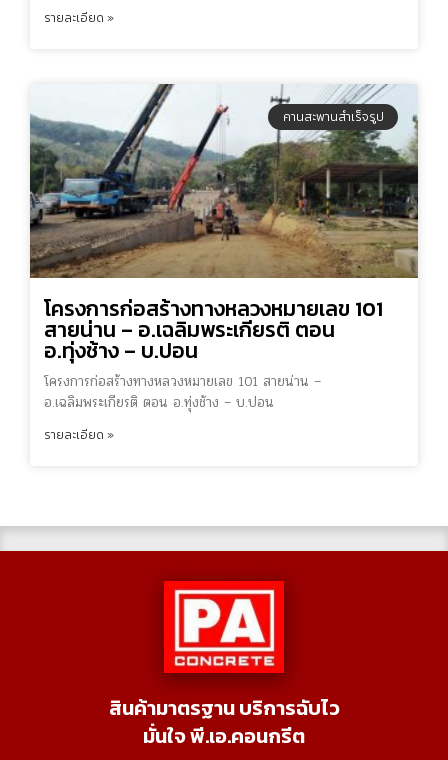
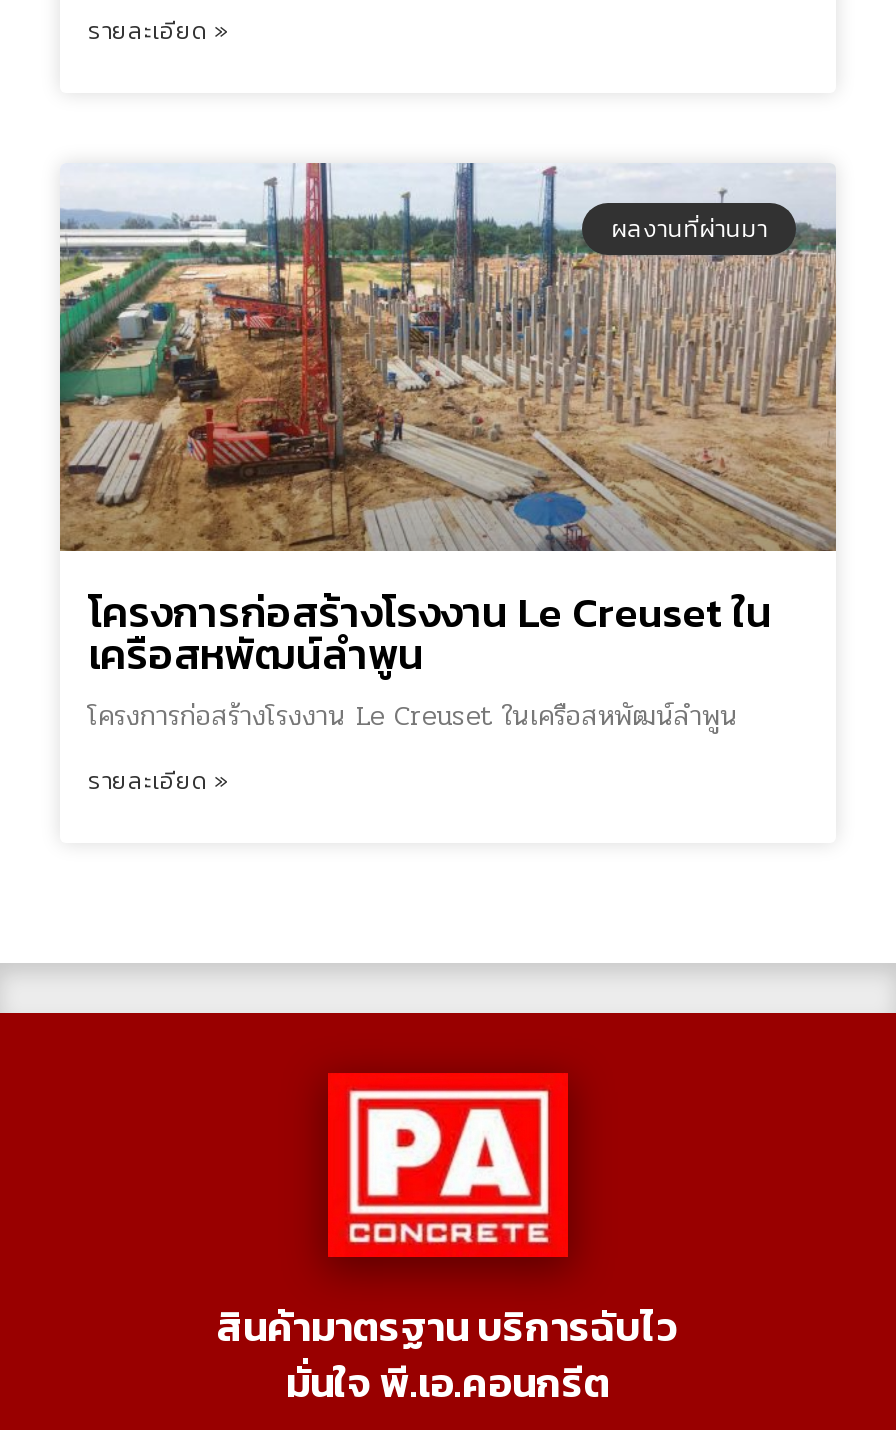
[29,83,418,278] [image] | คานสะพานสำเร็จรูป -> [60,161,836,551] [image] | ผลงานที่ผ่านมา
[44,293,383,413] โครงการก่อสร้างทางหลวงหมายเลข 101 | สายน่าน – อ.เฉลิมพระเกียรติ ตอน | อ.ทุ่งช้าง – บ.ปอน | โครงการก่อสร้างทางหลวงหมายเลข 101 สายน่าน – | อ.เฉลิมพระเกียรติ ตอน อ.ทุ่งช้าง – บ.ปอน -> [88,581,772,737] โครงการก่อสร้างโรงงาน Le Creuset ใน | เครือสหพัฒน์ลำพูน | โครงการก่อสร้างโรงงาน Le Creuset ในเครือสหพัฒน์ลำพูน

